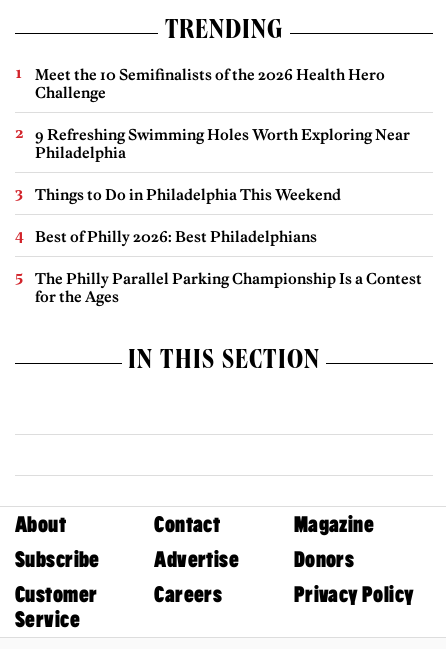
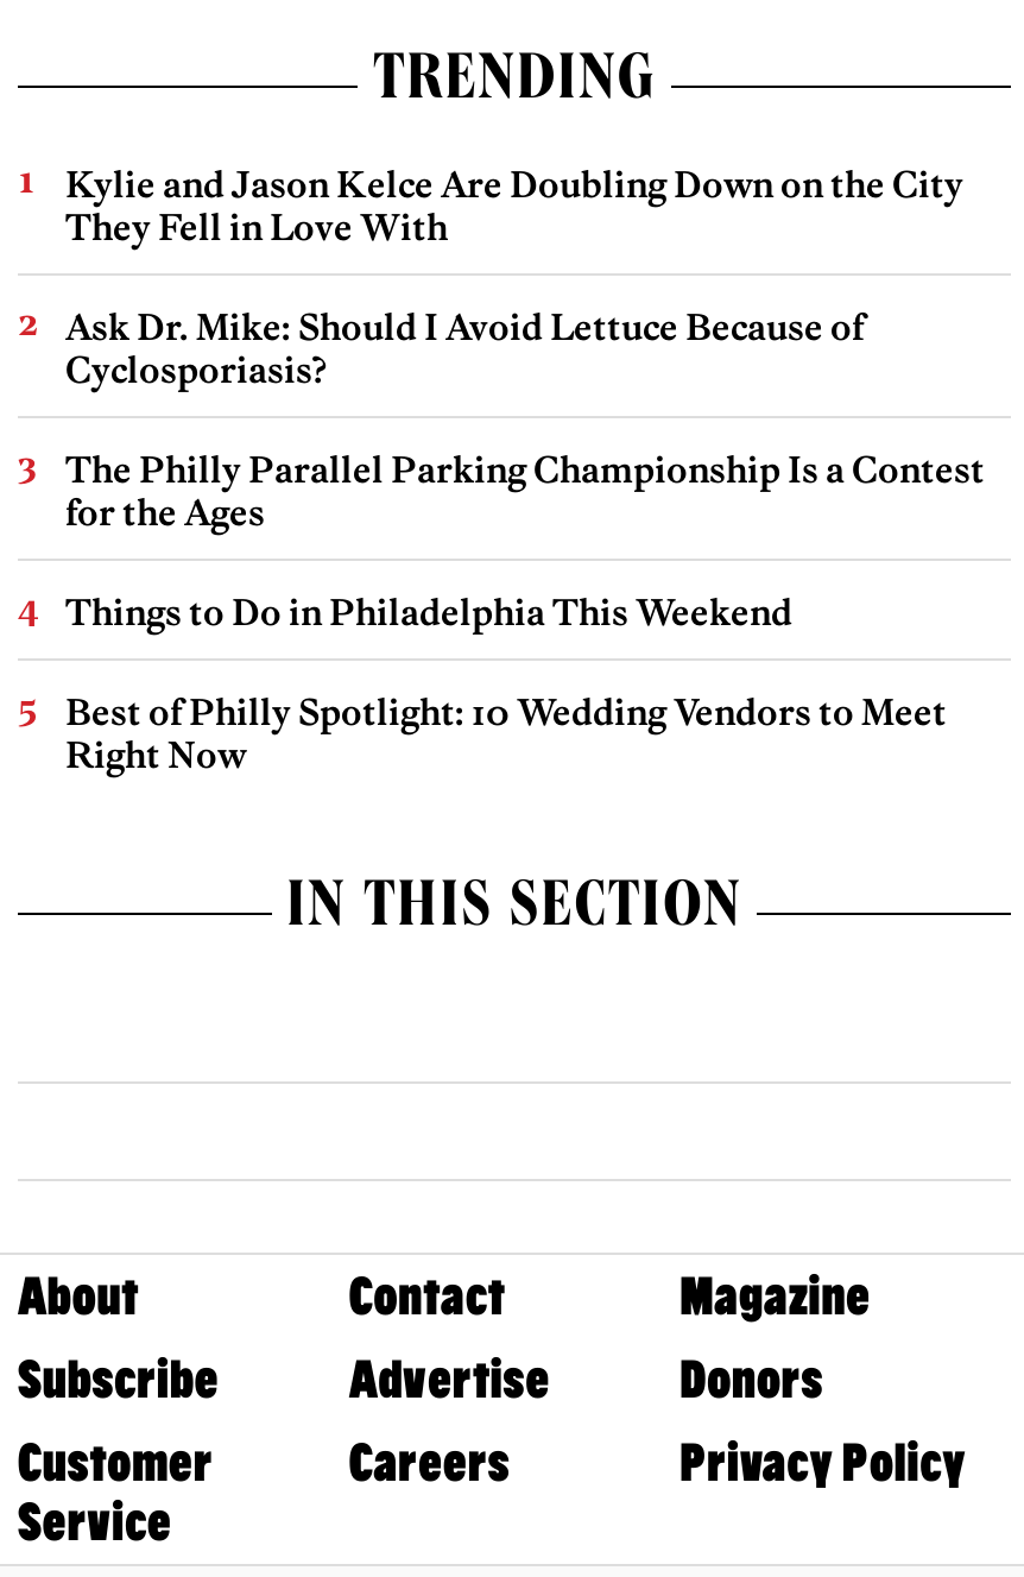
[35,65,410,246] Meet the 10 Semifinalists of the 2026 Health Hero | Challenge | 9 Refreshing Swimming Holes Worth Exploring Near | Philadelphia | Best of Philly 2026: Best Philadelphians -> [65,162,963,392] Kylie and Jason Kelce Are Doubling Down on the City | They Fell in Love With | Ask Dr. Mike: Should I Avoid Lettuce Because of | Cyclosporiasis?
moved [35,185,341,204] -> [65,589,792,635]: Things to Do in Philadelphia This Weekend
moved [35,269,422,306] -> [65,447,985,535]: The Philly Parallel Parking Championship Is a Contest | for the Ages
none -> [65,689,947,777] Best of Philly Spotlight: 10 Wedding Vendors to Meet | Right Now

